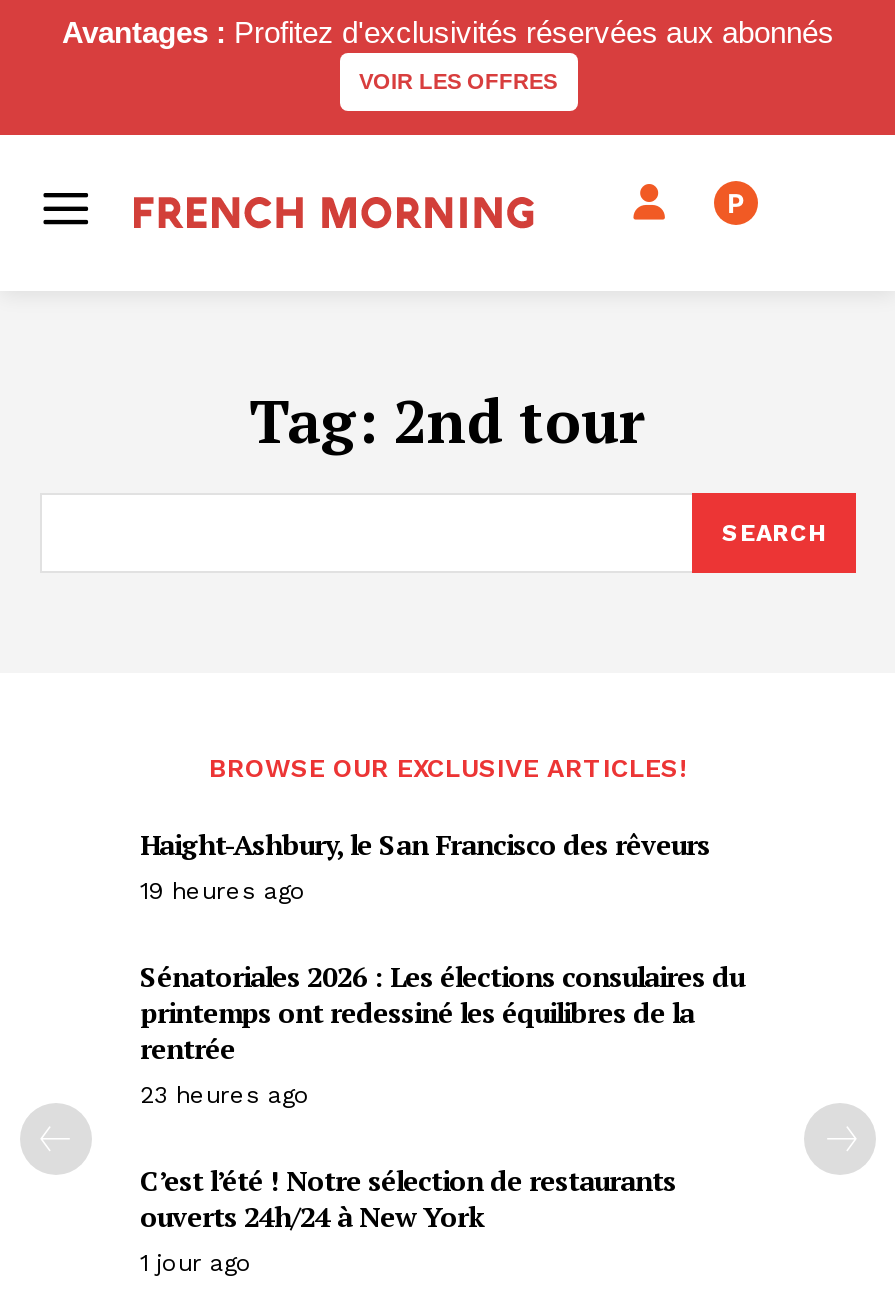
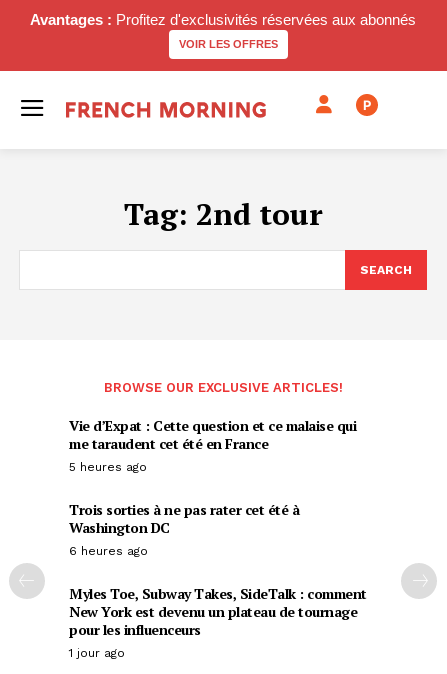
[140,825,710,905] Haight-Ashbury, le San Francisco des rêveurs | 19 heures ago -> [69,416,356,474] Vie d’Expat : Cette question et ce malaise qui | me taraudent cet été en France | 5 heures ago
[140,957,744,1109] Sénatoriales 2026 : Les élections consulaires du | printemps ont redessiné les équilibres de la | rentrée | 23 heures ago -> [69,500,299,558] Trois sorties à ne pas rater cet été à | Washington DC | 6 heures ago
[140,1161,676,1235] C’est l’été ! Notre sélection de restaurants | ouverts 24h/24 à New York -> [69,584,366,639] Myles Toe, Subway Takes, SideTalk : comment | New York est devenu un plateau de tournage | pour les influenceurs

